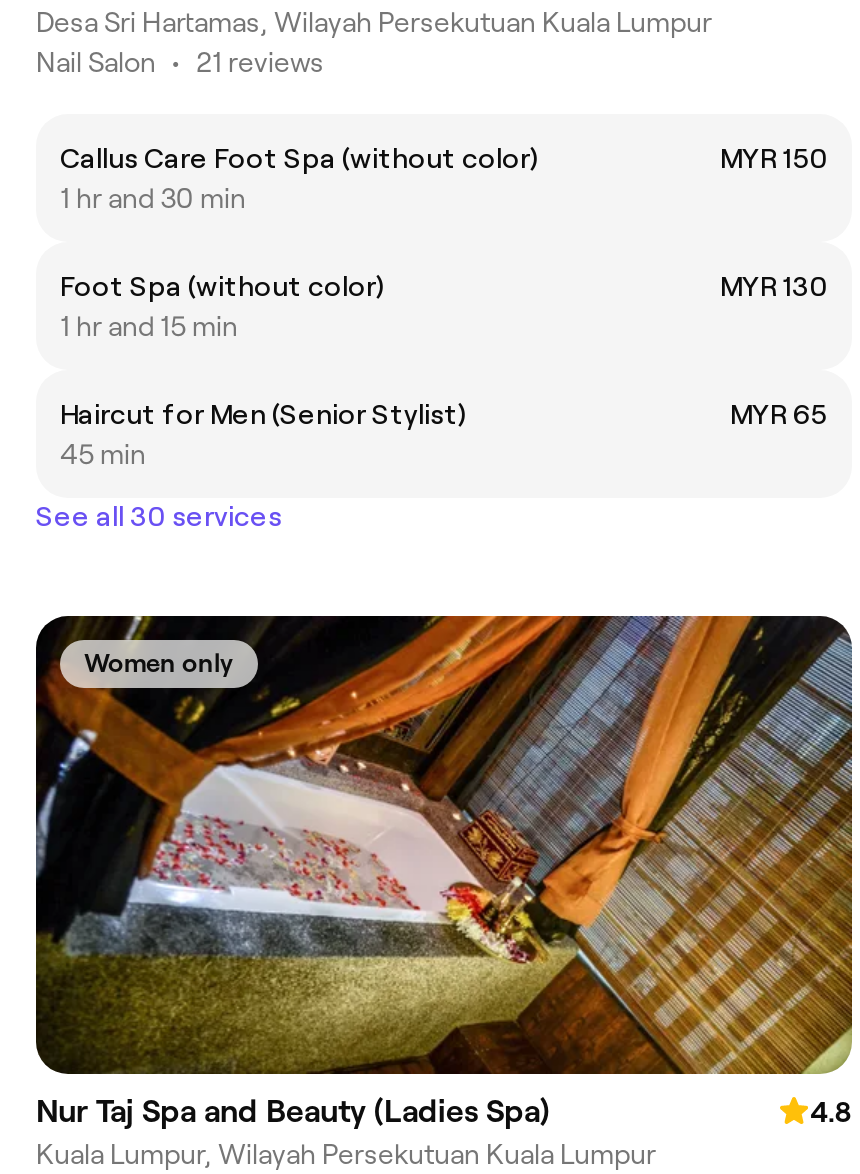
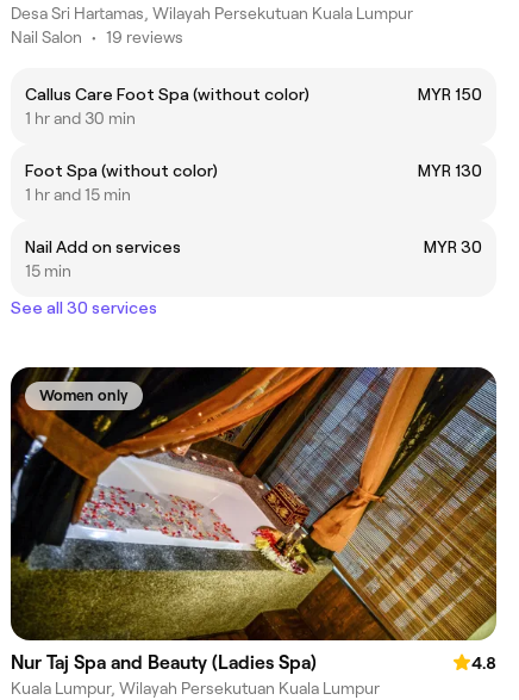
[36,45,324,77] Nail Salon • 21 reviews -> [11,27,183,46] Nail Salon • 19 reviews
[60,397,828,469] Haircut for Men (Senior Stylist) | MYR 65 | 45 min -> [25,237,482,280] Nail Add on services | MYR 30 | 15 min

